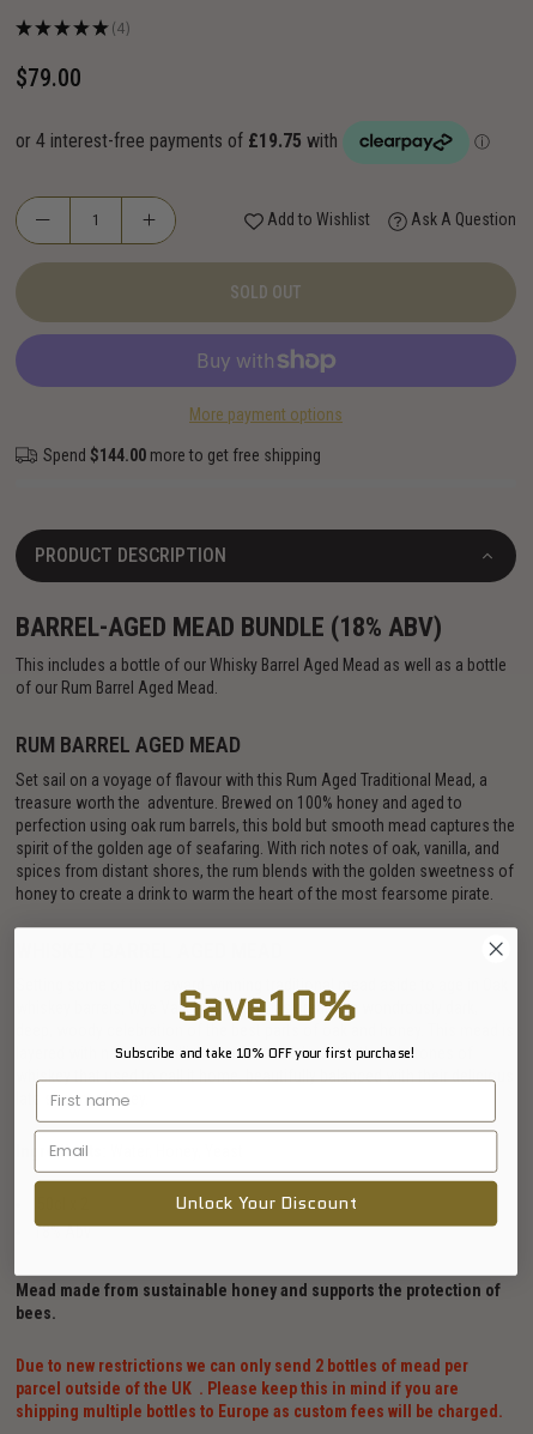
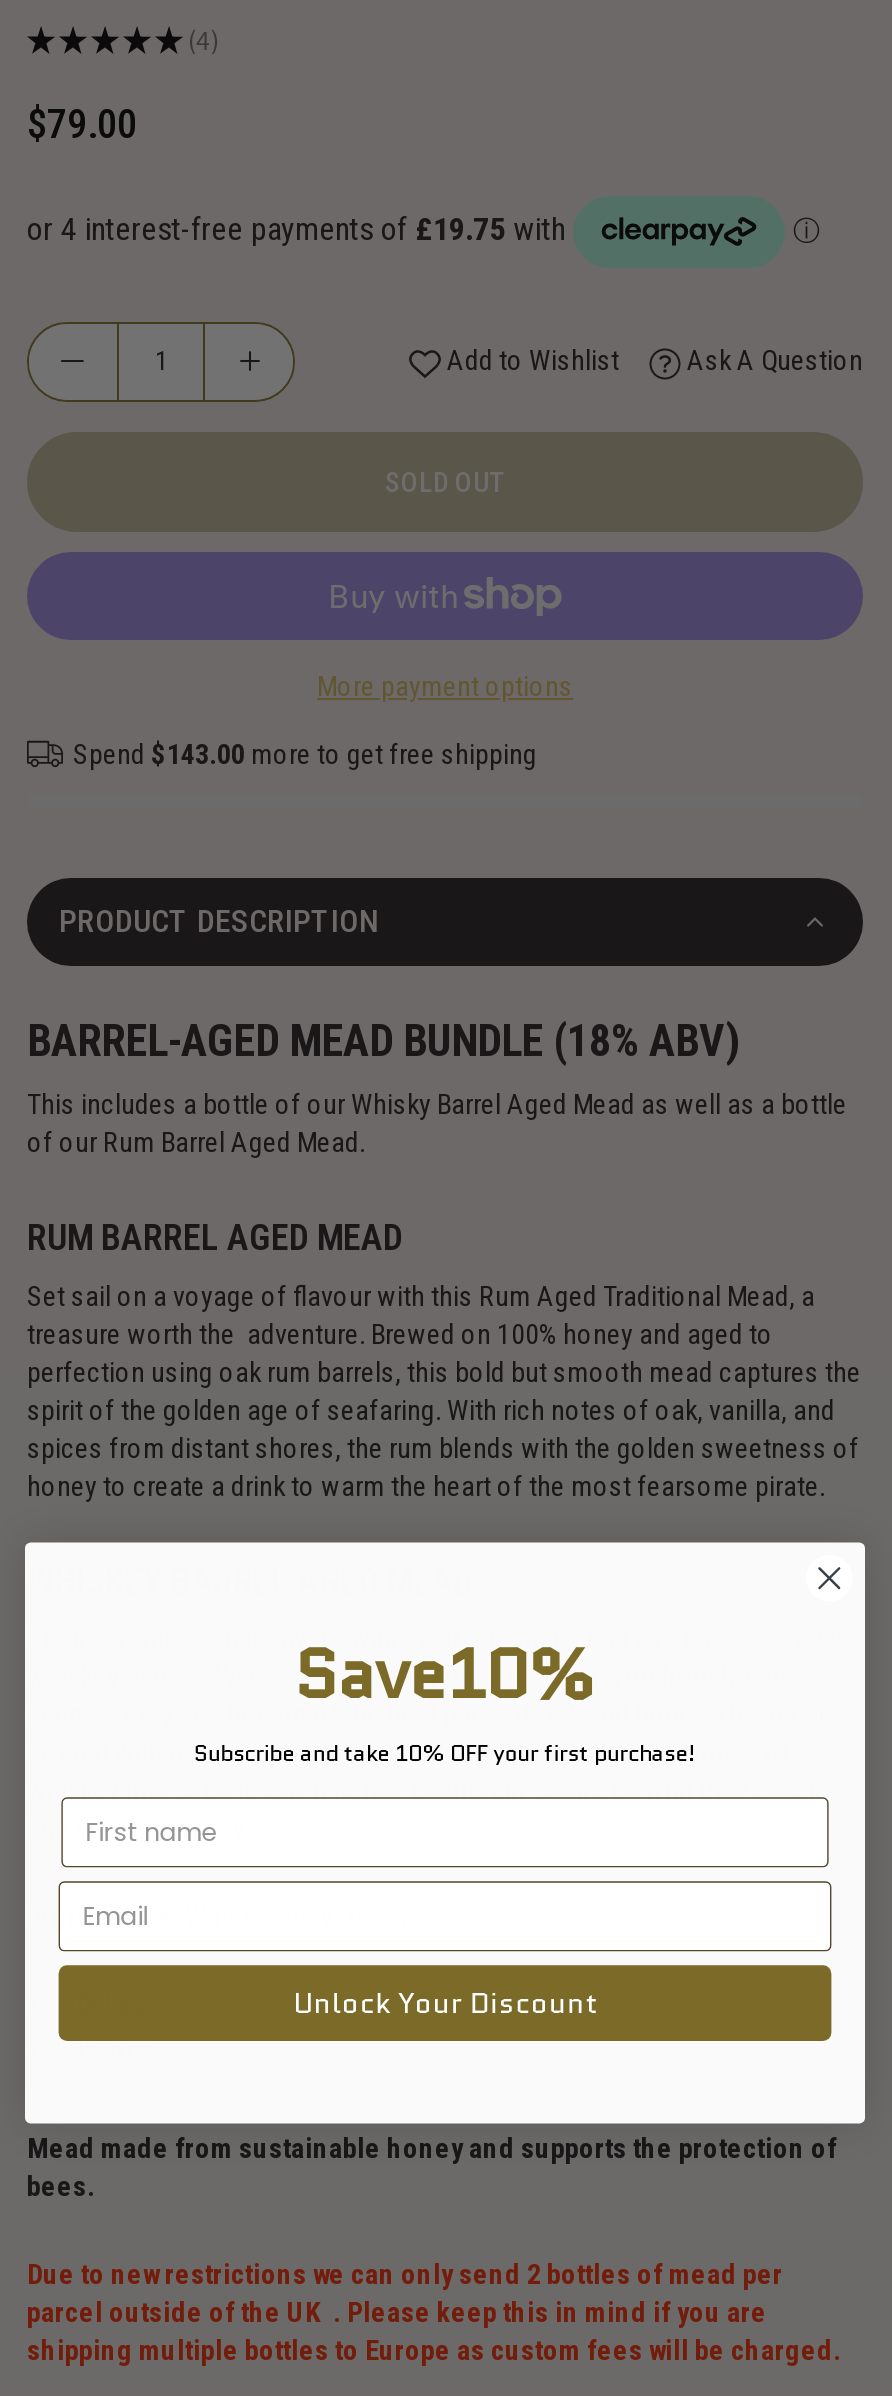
[43,445,321,465] Spend $144.00 more to get free shipping -> [73,738,537,770] Spend $143.00 more to get free shipping

